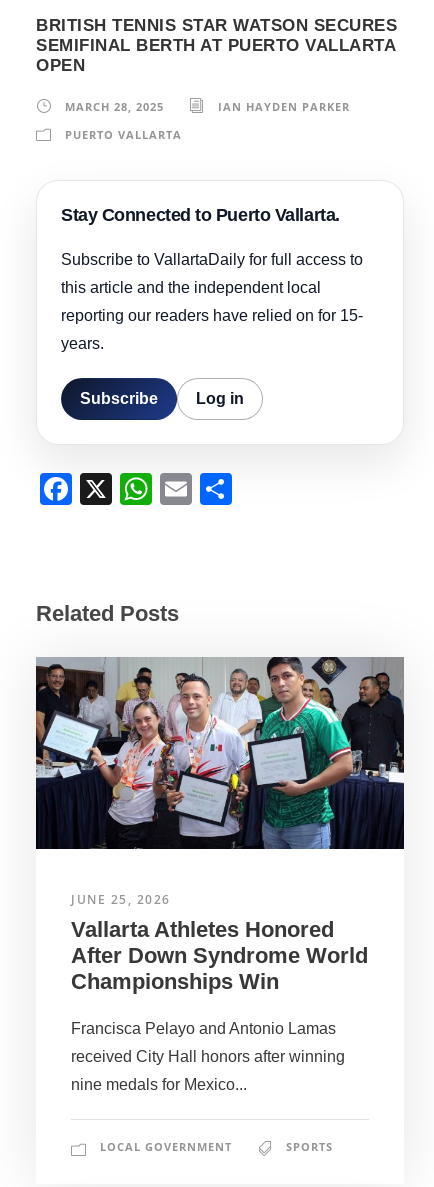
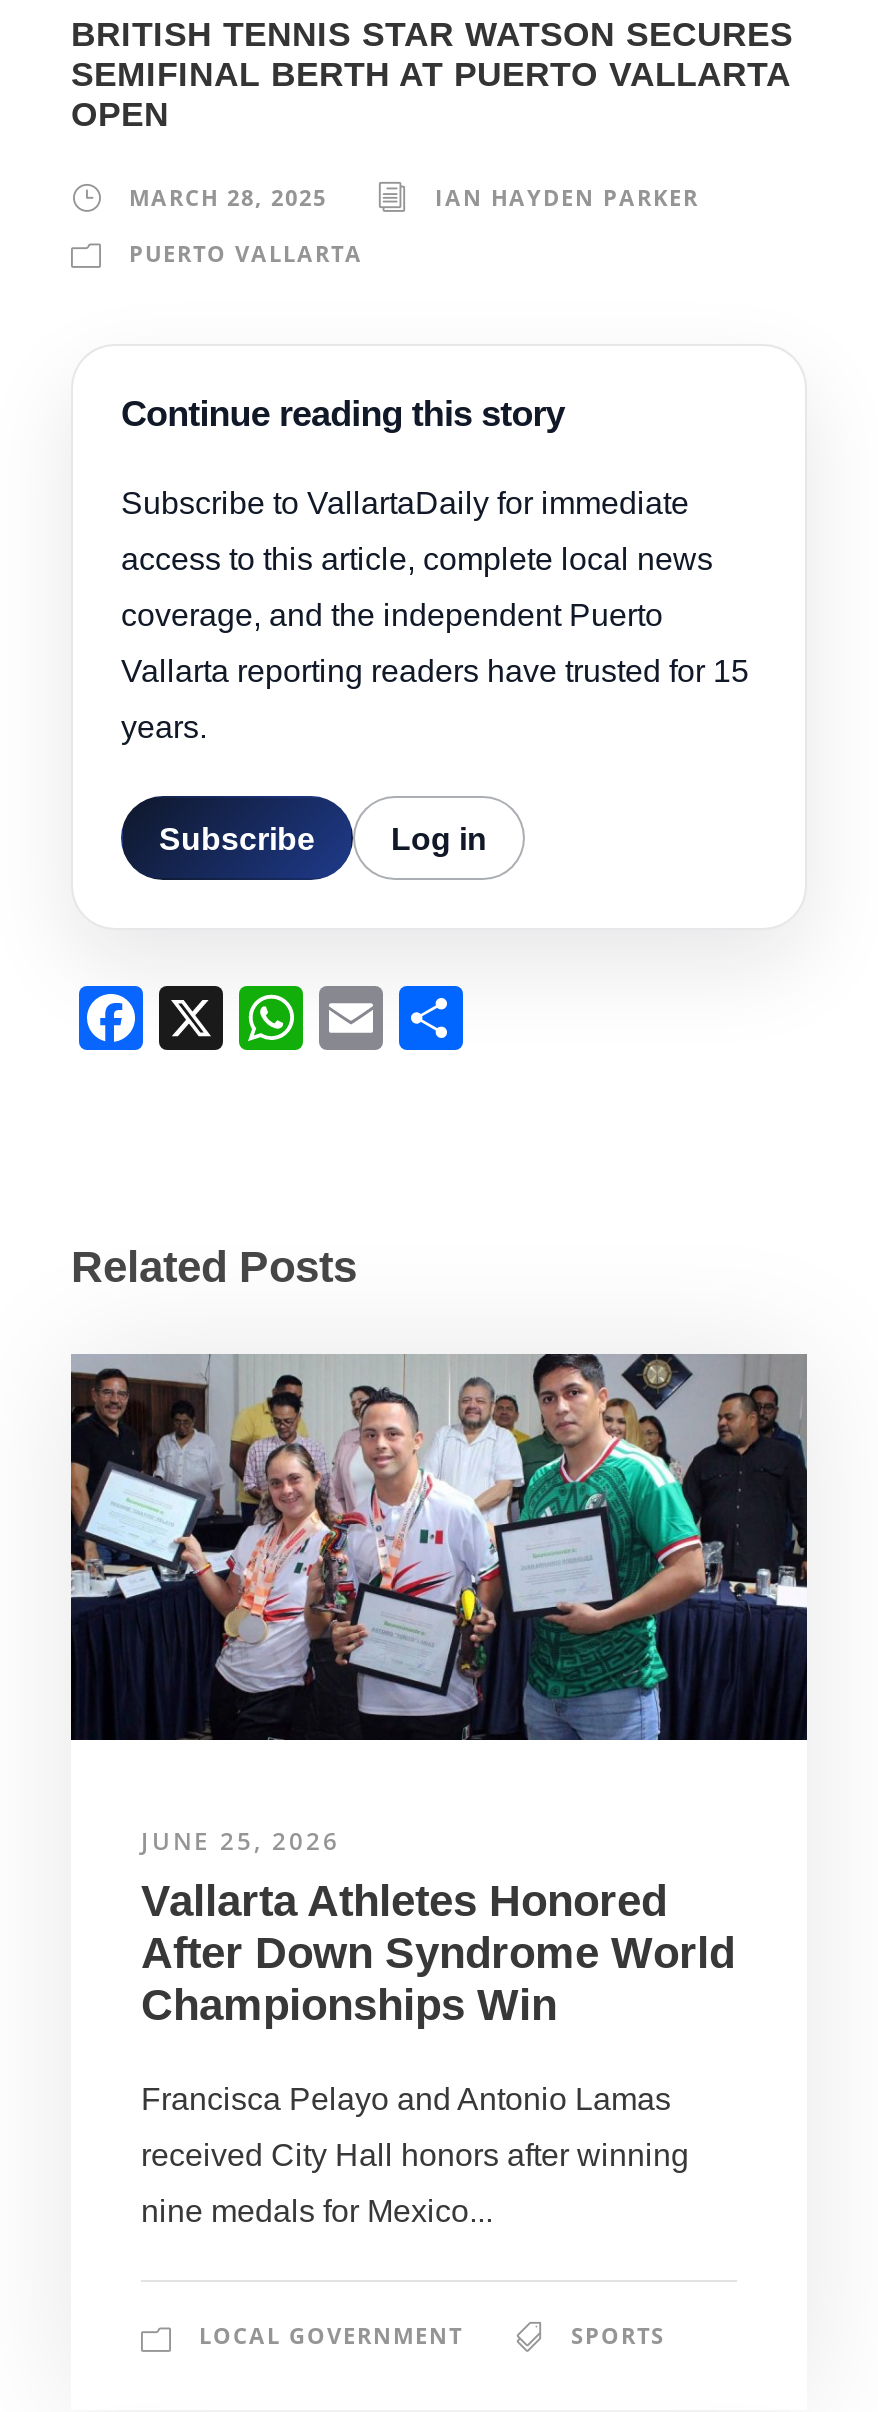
[61,205,363,324] Stay Connected to Puerto Vallarta. | Subscribe to VallartaDaily for full access to | this article and the independent local | reporting our readers have relied on for 15- -> [121,394,749,688] Continue reading this story | Subscribe to VallartaDaily for immediate | access to this article, complete local news | coverage, and the independent Puerto | Vallarta reporting readers have trusted for 15

